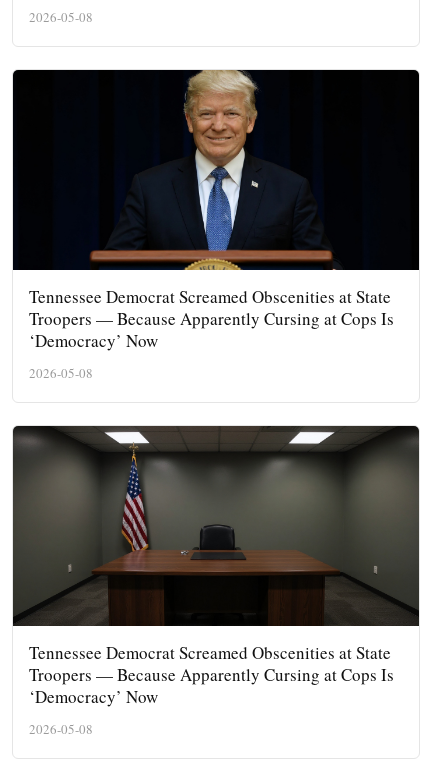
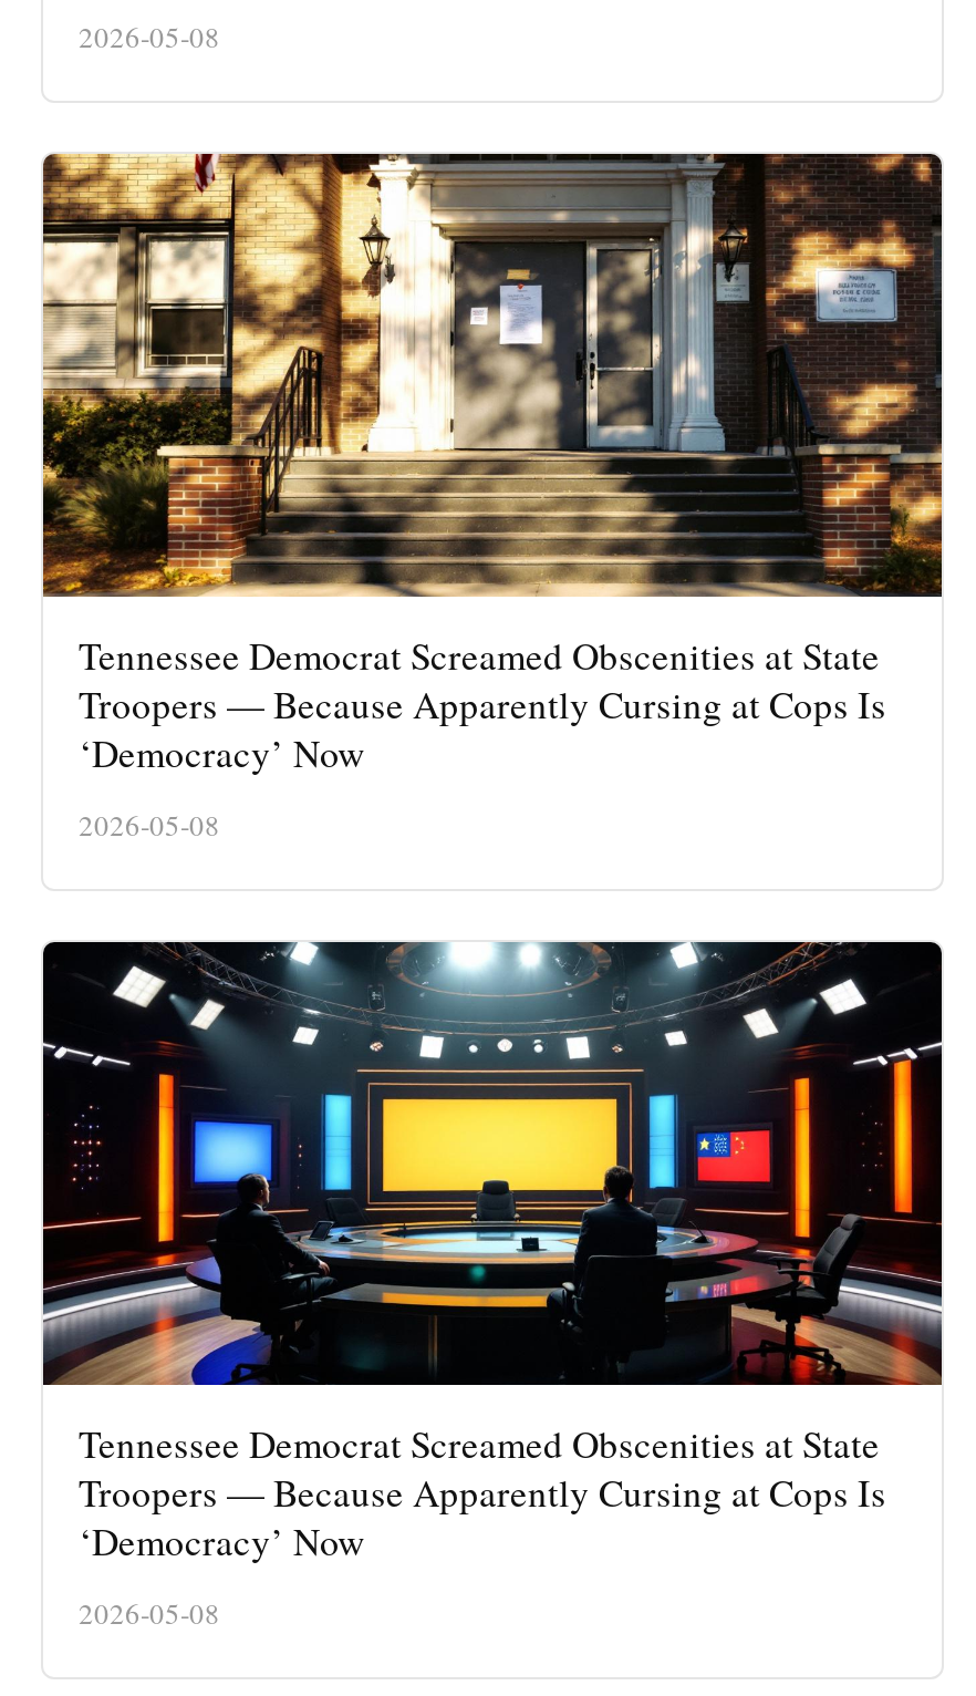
[12,69,420,271] [image] -> [41,152,944,599] [image]
[13,425,419,627] [image] -> [43,940,944,1387] [image]

